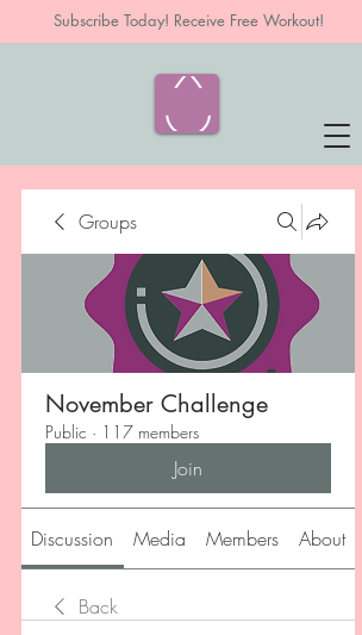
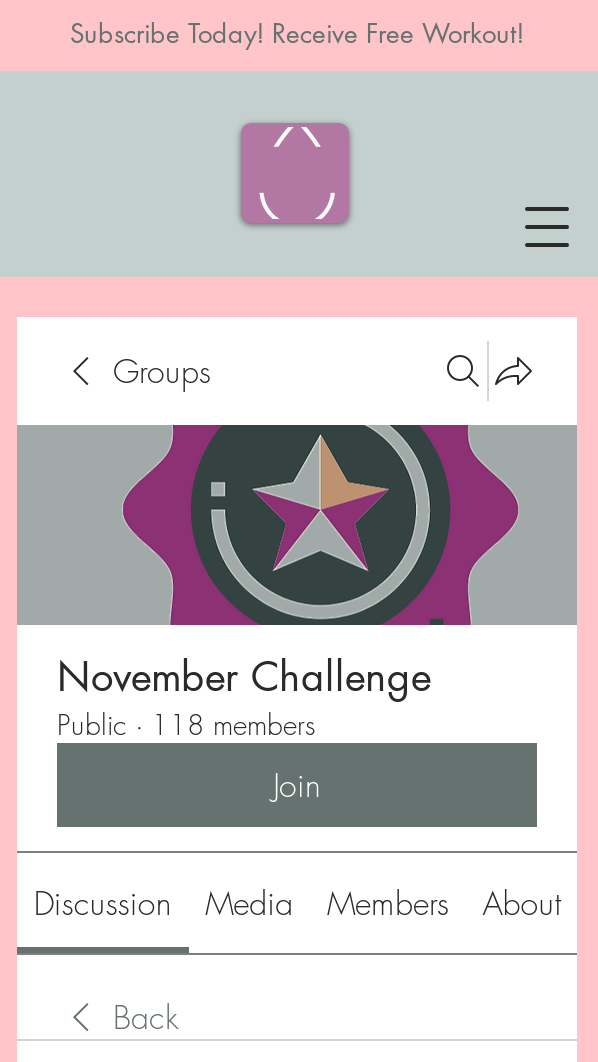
[45,421,199,443] Public · 117 members -> [57,705,315,743] Public · 118 members

